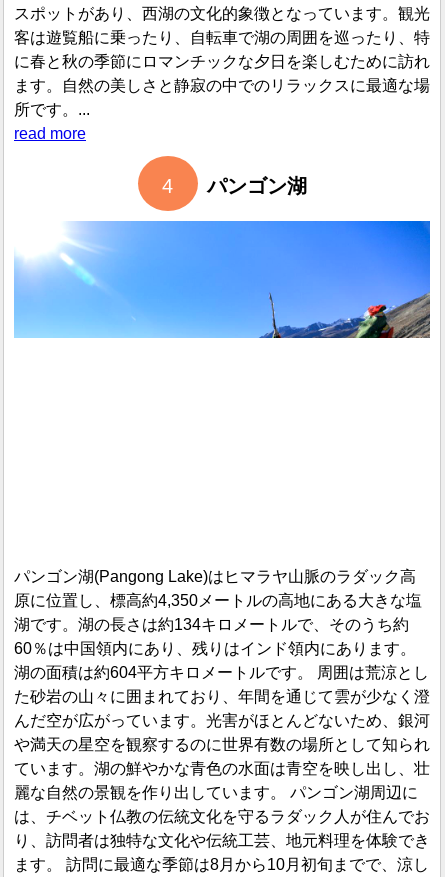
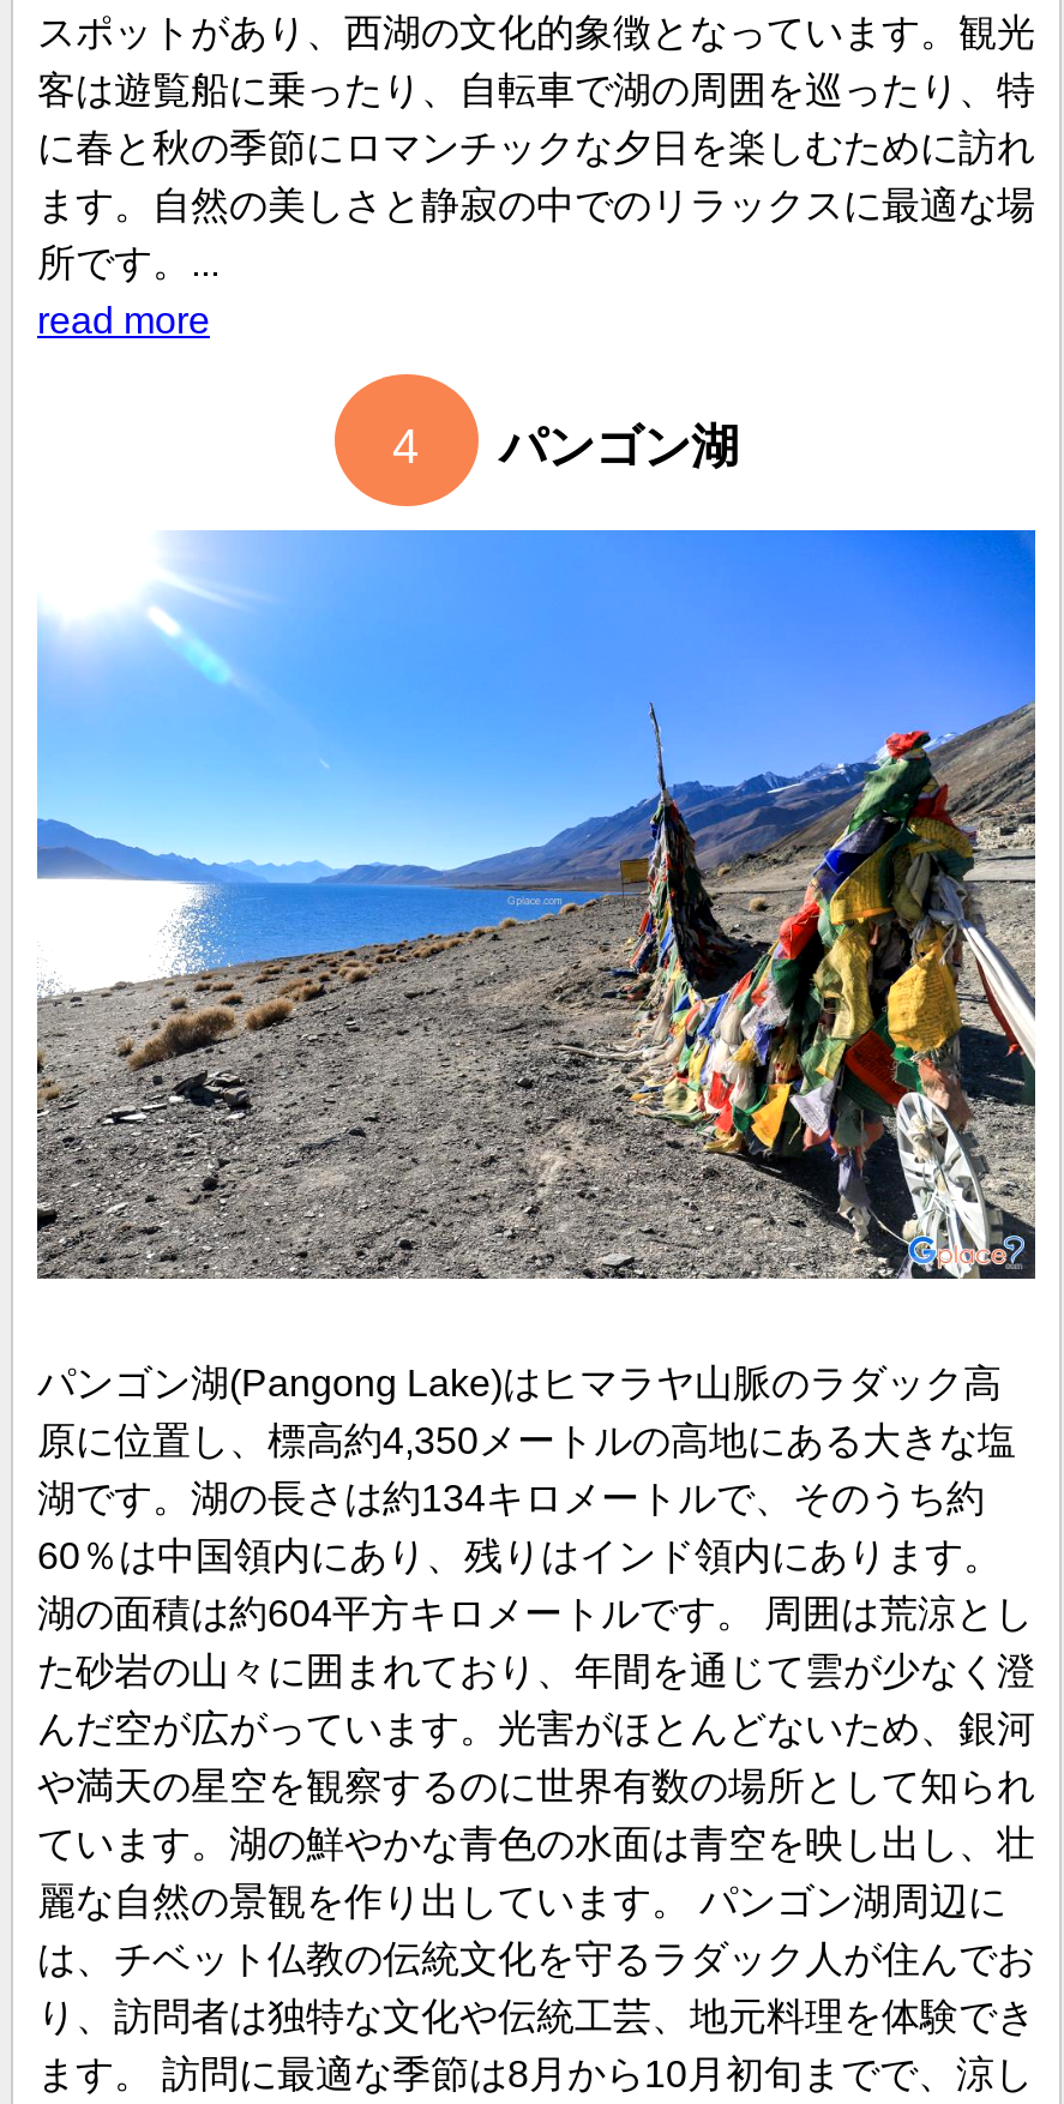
none -> [35,808,1038,1281] [image]

